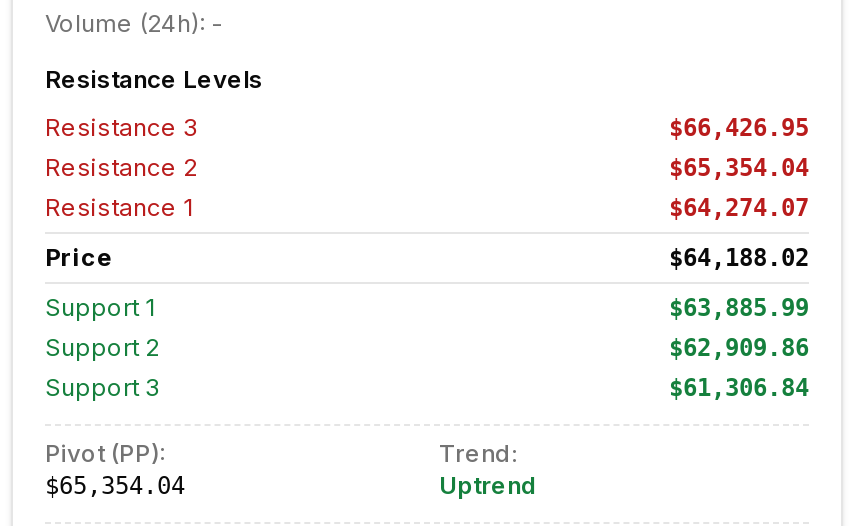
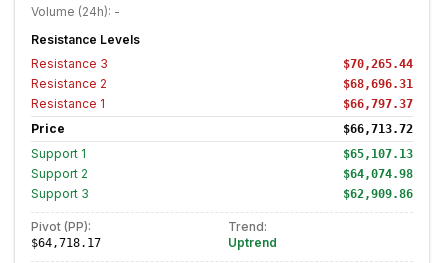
[669,114,809,142] $66,426.95 -> [343,57,413,71] $70,265.44
[669,154,809,182] $65,354.04 -> [343,77,413,91] $68,696.31
[669,194,809,222] $64,274.07 -> [343,97,413,111] $66,797.37
[669,244,809,272] $64,188.02 -> [343,122,413,136] $66,713.72
[669,294,809,322] $63,885.99 -> [343,147,413,161] $65,107.13
[669,334,809,362] $62,909.86 -> [343,167,413,181] $64,074.98
[669,374,809,402] $61,306.84 -> [343,187,413,201] $62,909.86
[45,472,185,500] $65,354.04 -> [31,236,101,250] $64,718.17

